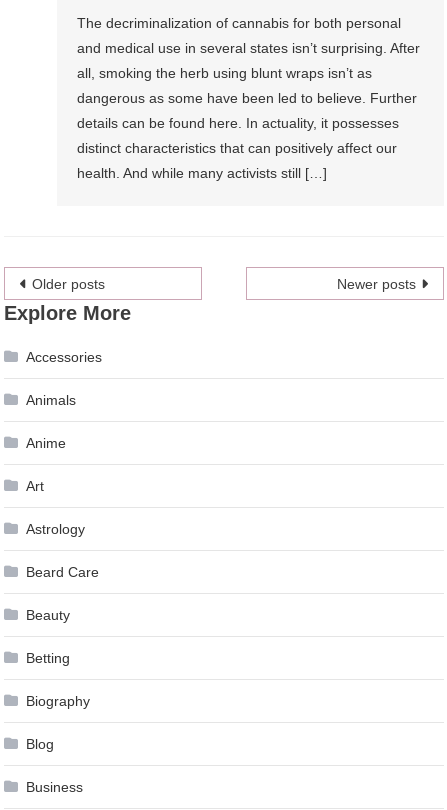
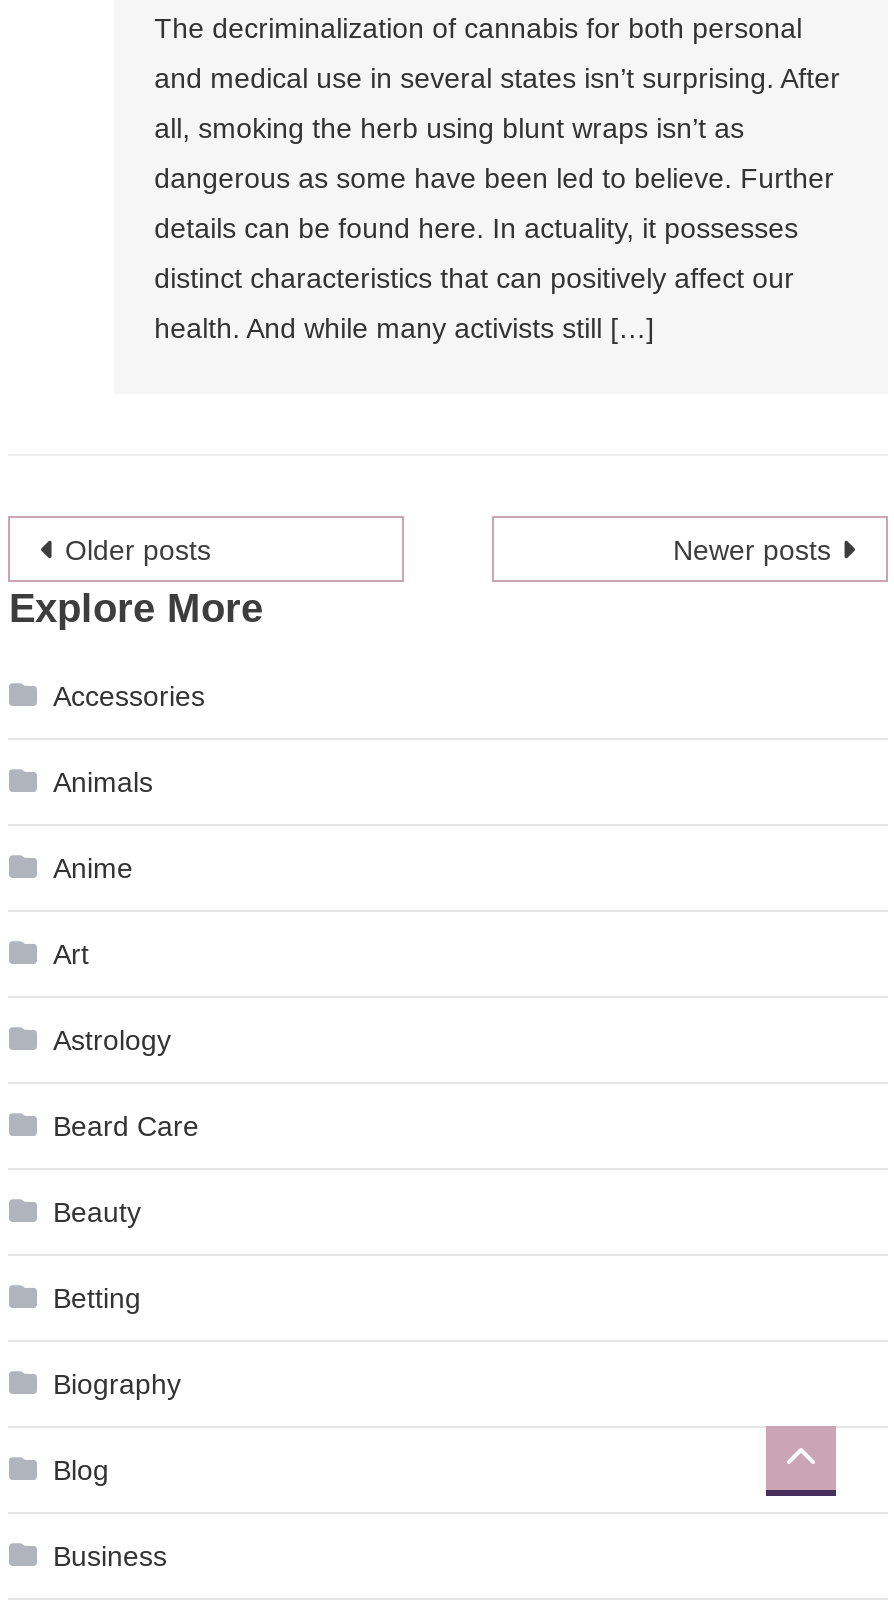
none -> [764,1424,838,1498] [image]

